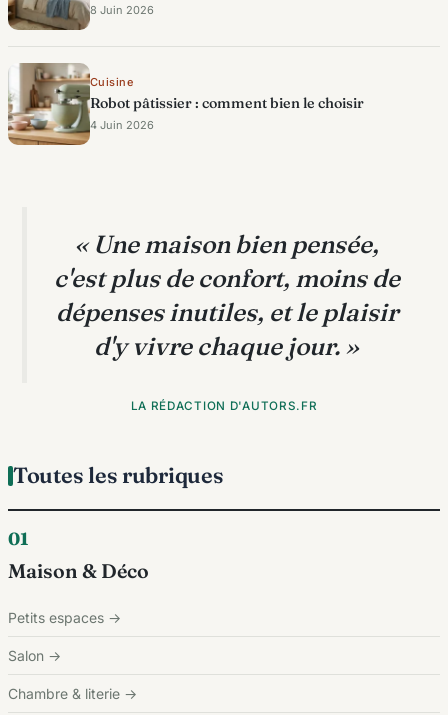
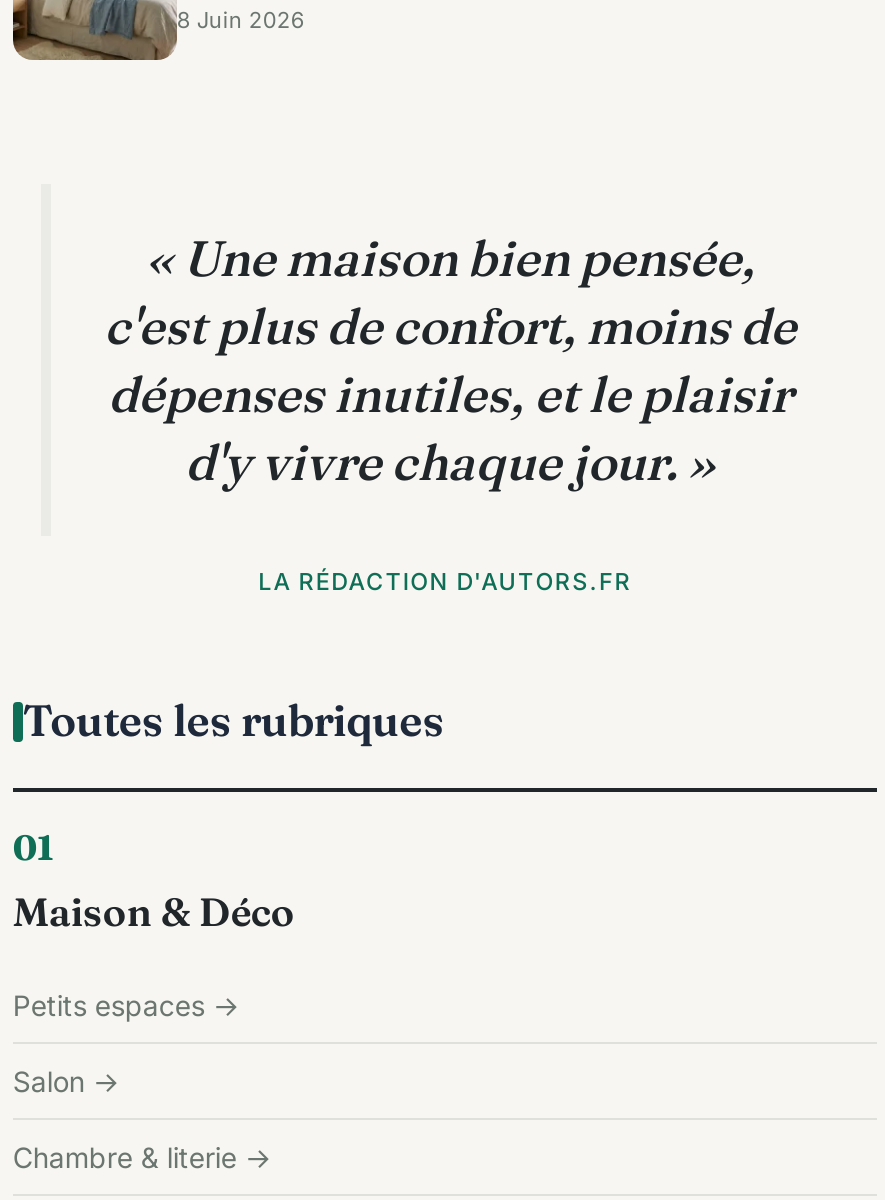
[7,62,364,146] [image] | Cuisine | Robot pâtissier : comment bien le choisir | 4 Juin 2026 -> none

